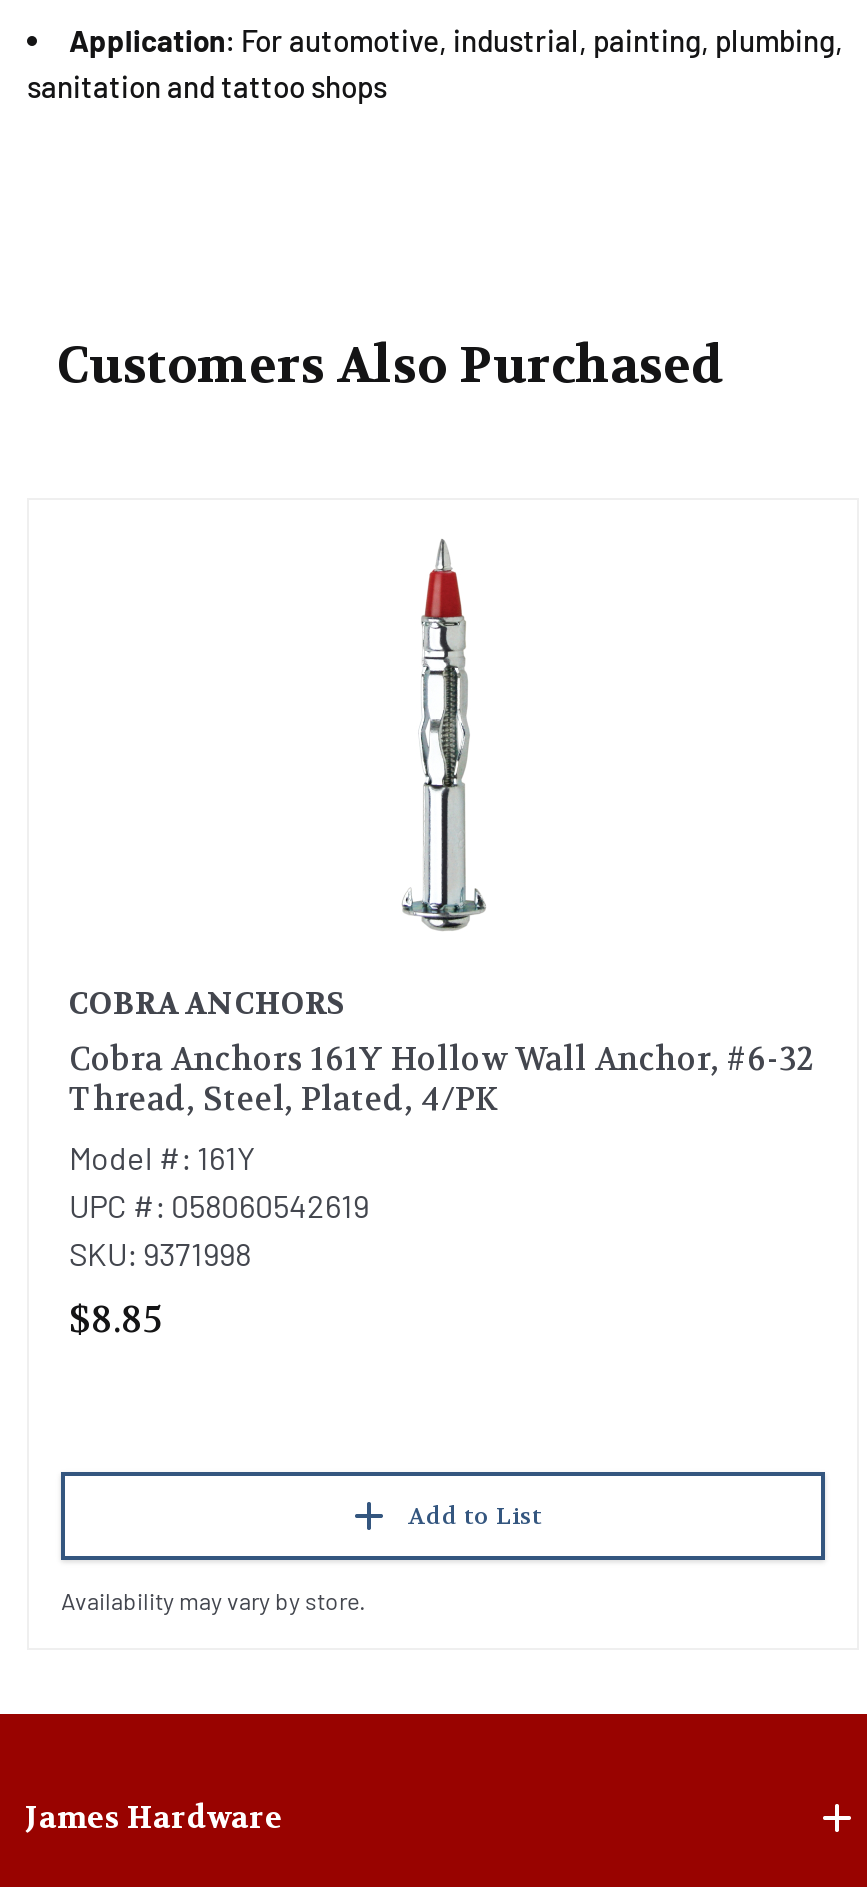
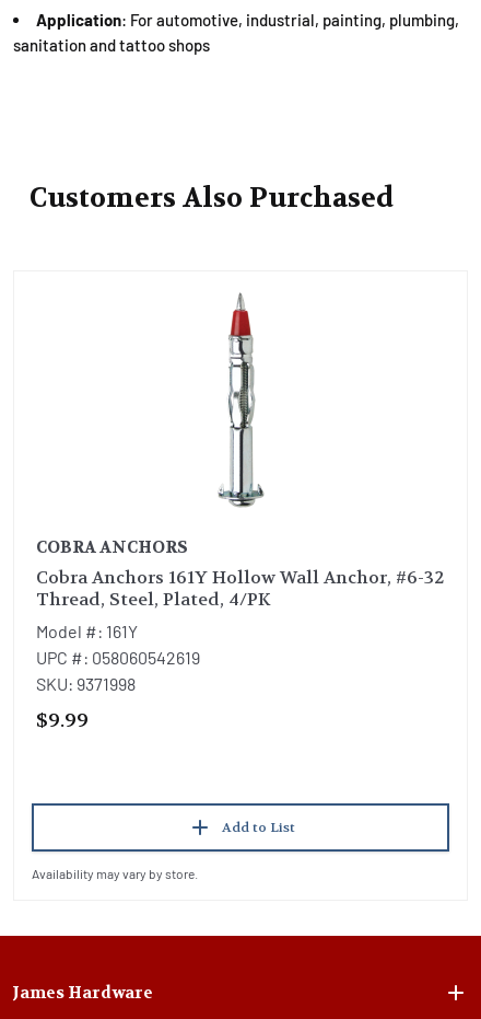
[69,1298,161,1344] $8.85 -> [36,708,89,733] $9.99

